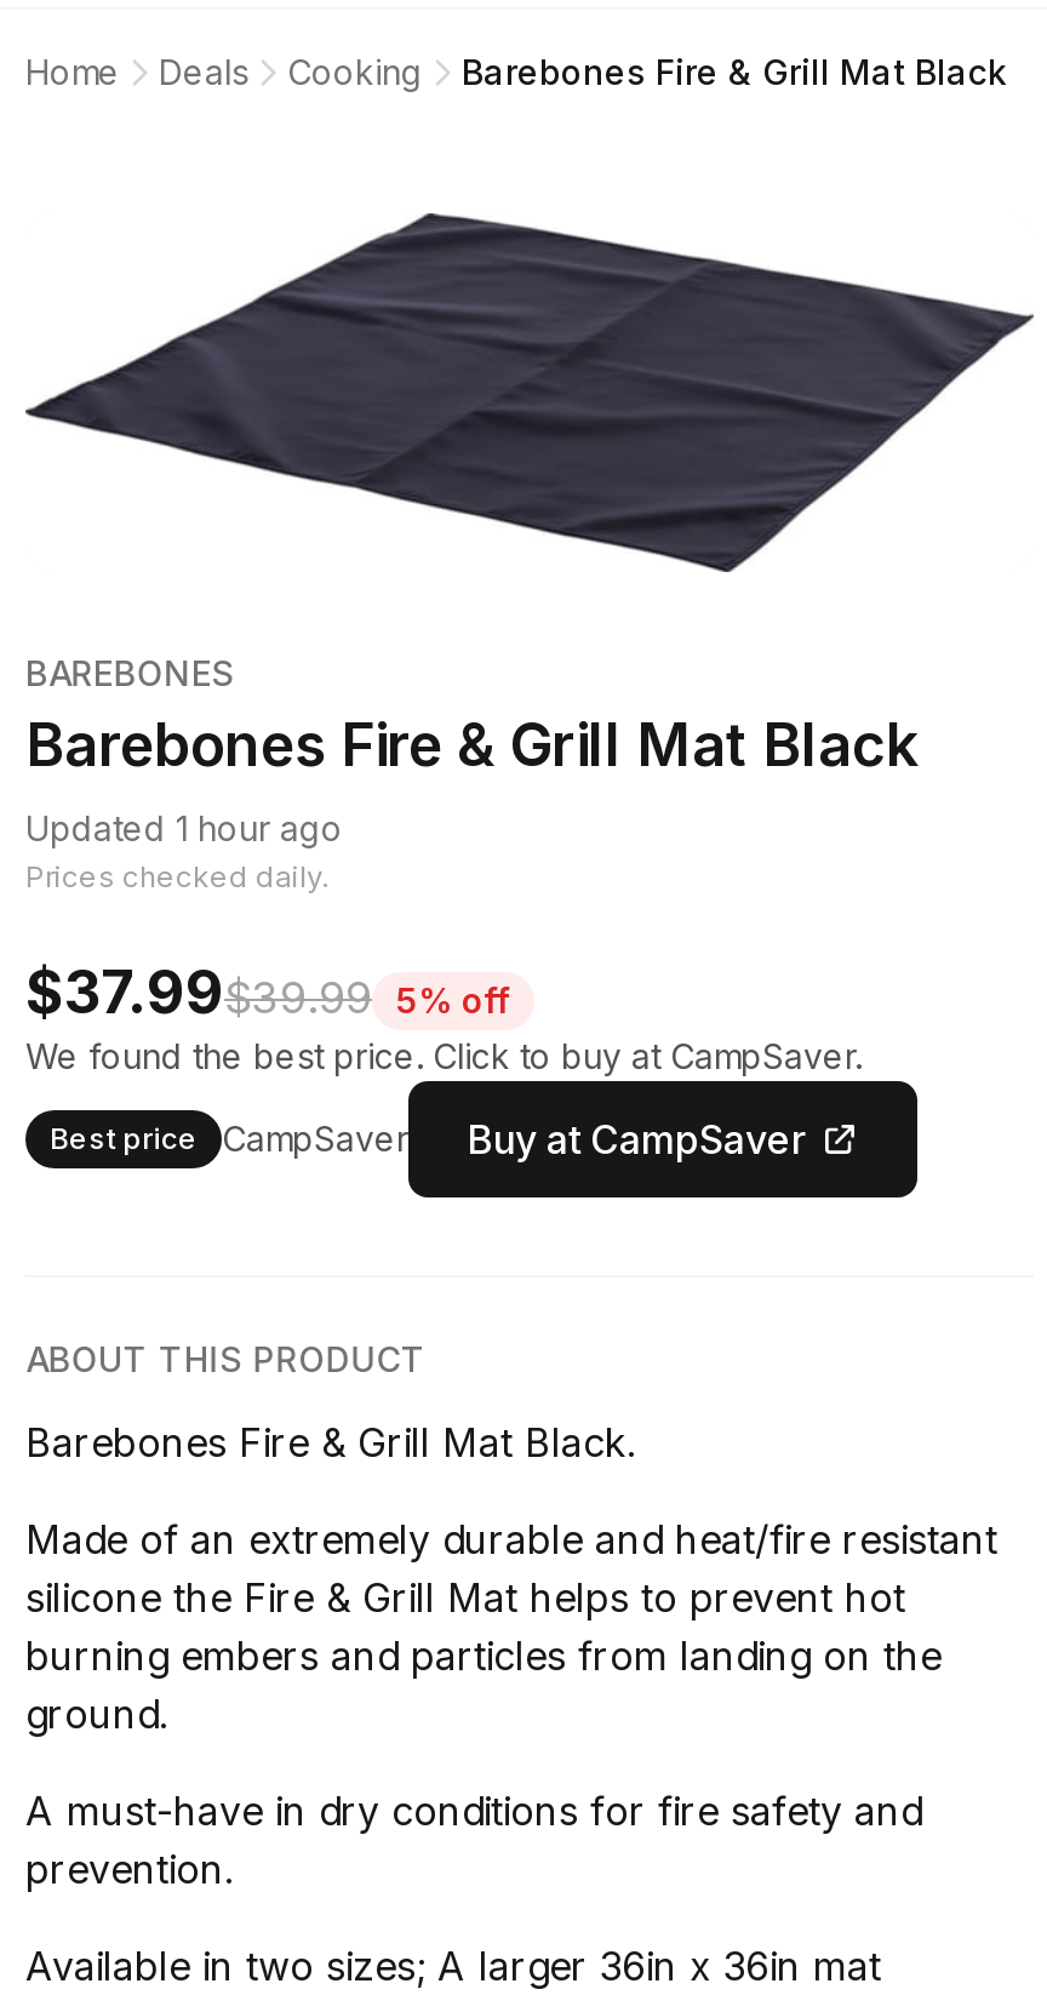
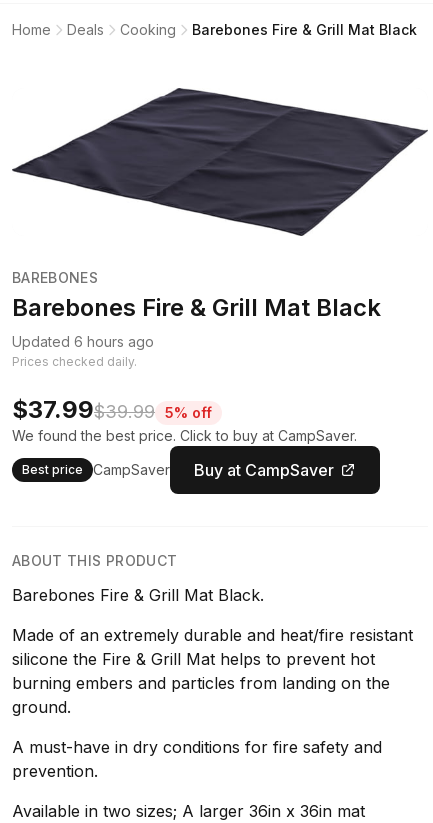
[25,806,343,847] Updated 1 hour ago -> [12,332,154,349] Updated 6 hours ago

